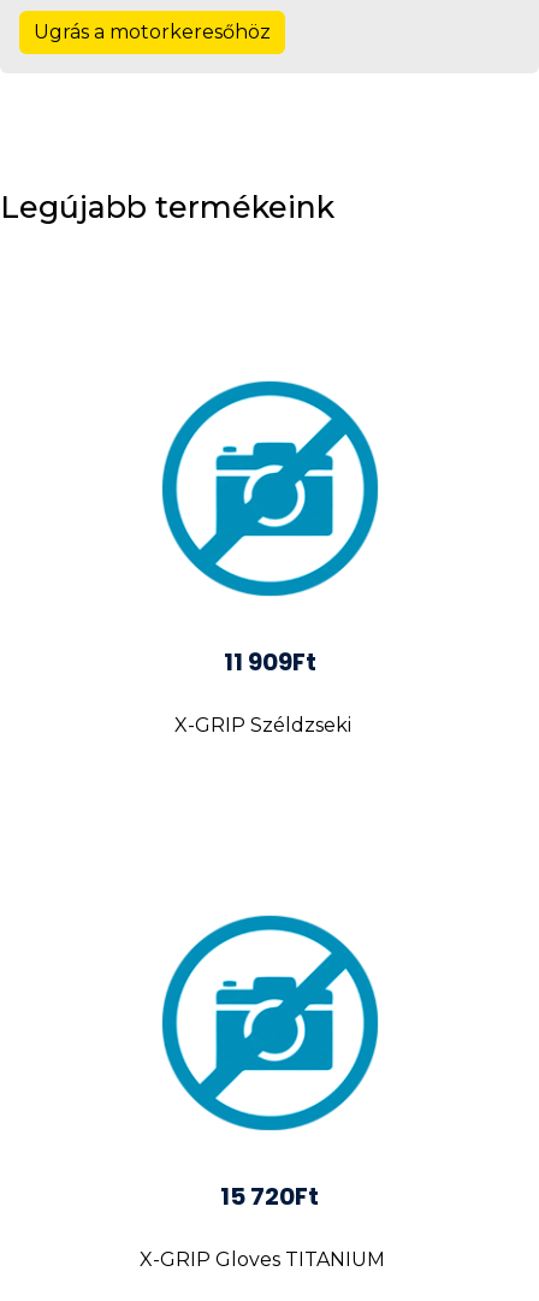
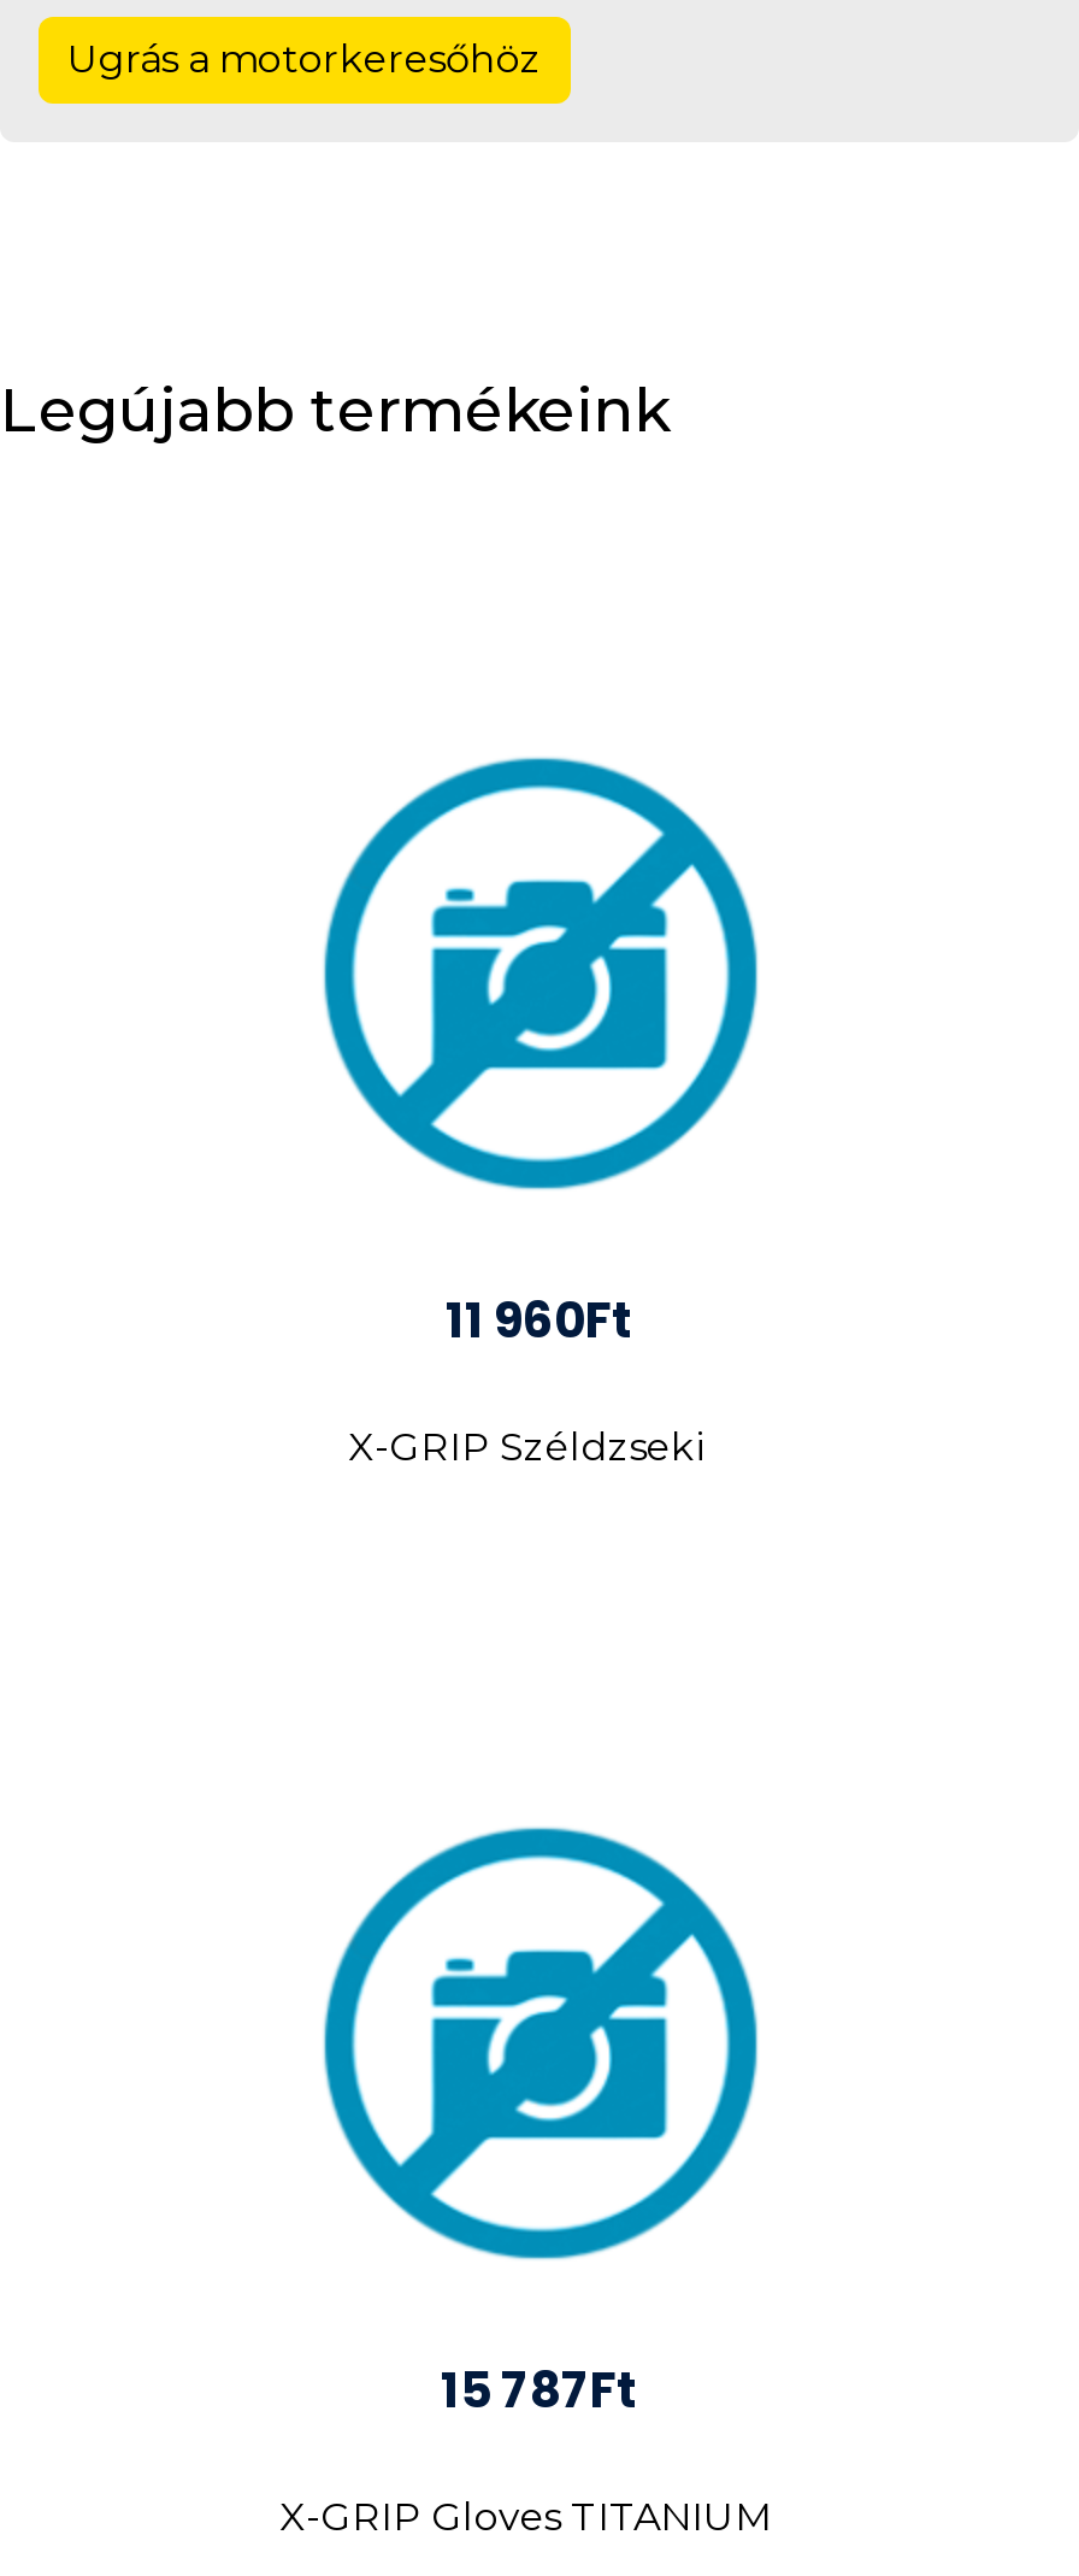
[223,644,316,678] 11 909Ft -> [446,1286,633,1353] 11 960Ft
[220,1179,319,1213] 15 720Ft -> [441,2356,638,2423] 15 787Ft

